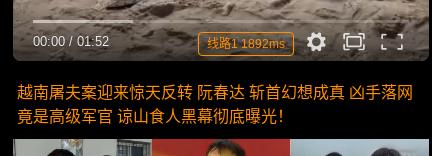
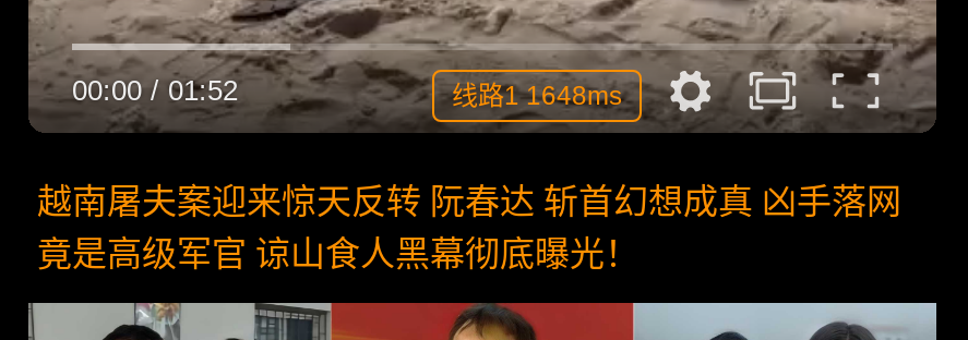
[207,37,285,51] 线路1 1892ms -> [452,80,622,110] 线路1 1648ms

